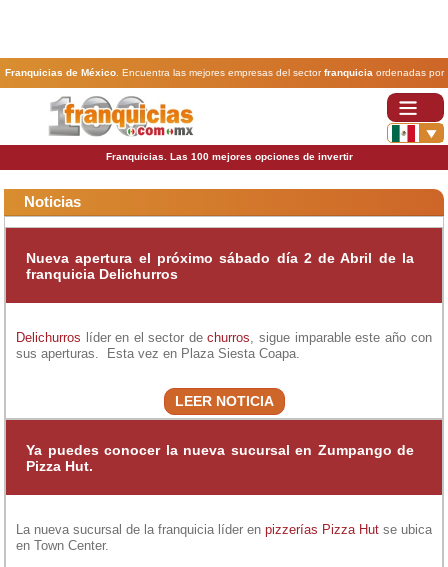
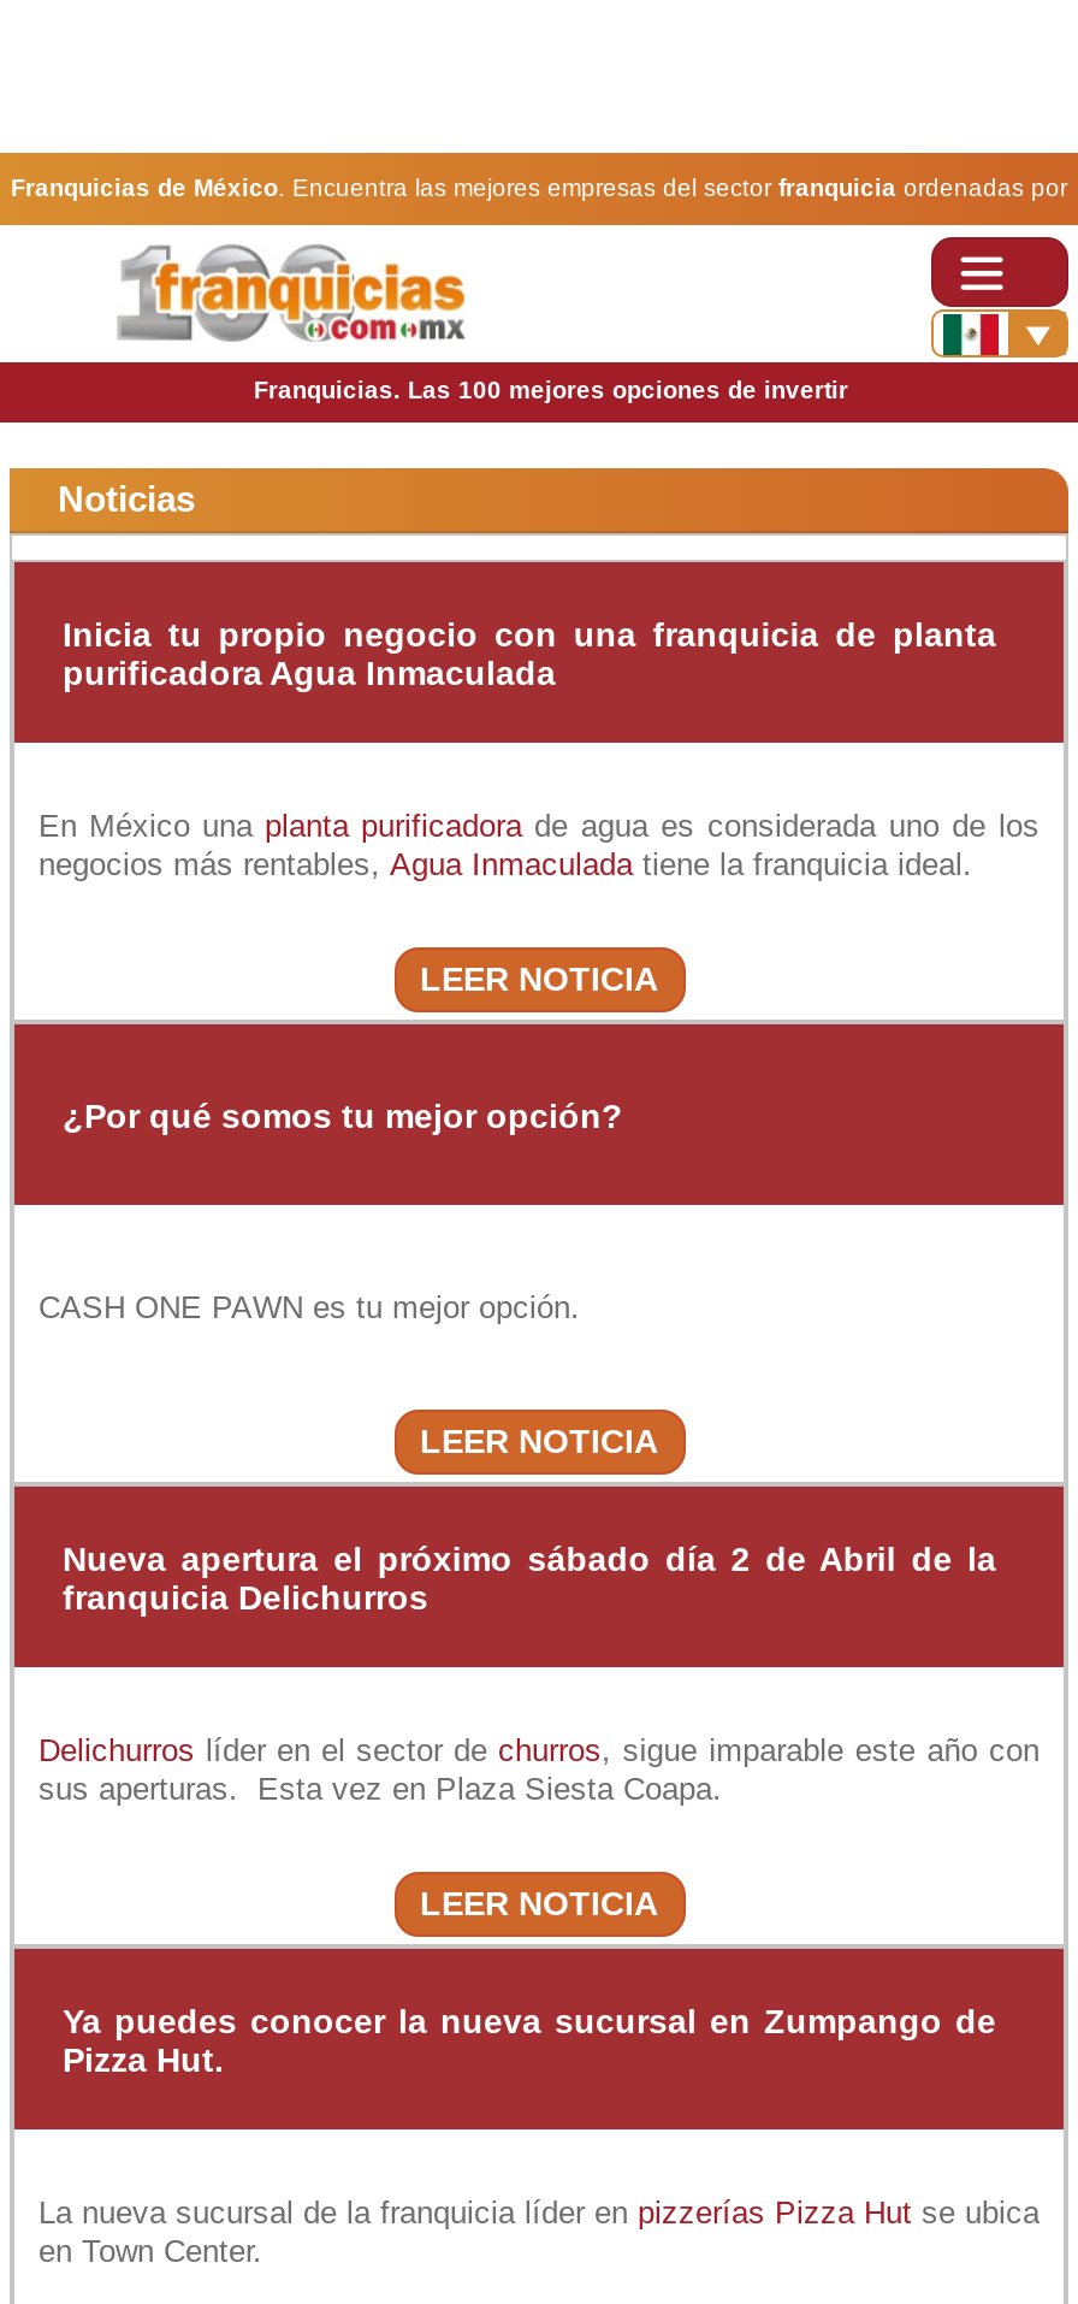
none -> [38,807,1039,999] En México una planta purificadora de agua es considerada uno de los | negocios más rentables, Agua Inmaculada tiene la franquicia ideal. | LEER NOTICIA
none -> [38,1289,580,1325] CASH ONE PAWN es tu mejor opción.
none -> [63,615,996,692] Inicia tu propio negocio con una franquicia de planta | purificadora Agua Inmaculada
none -> [63,1096,623,1135] ¿Por qué somos tu mejor opción?
none -> [420,1422,658,1461] LEER NOTICIA

